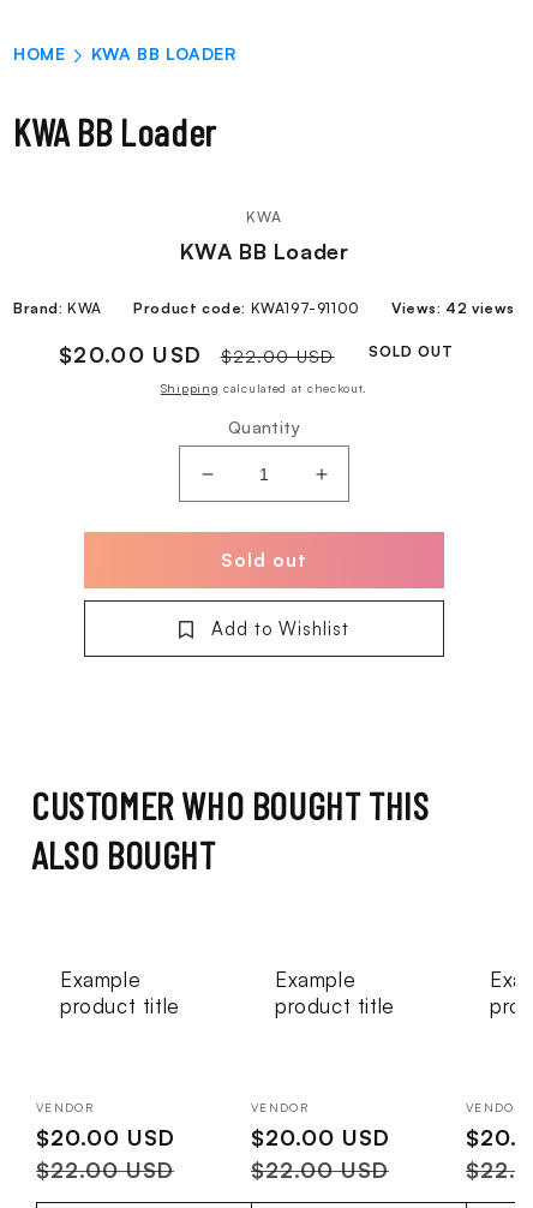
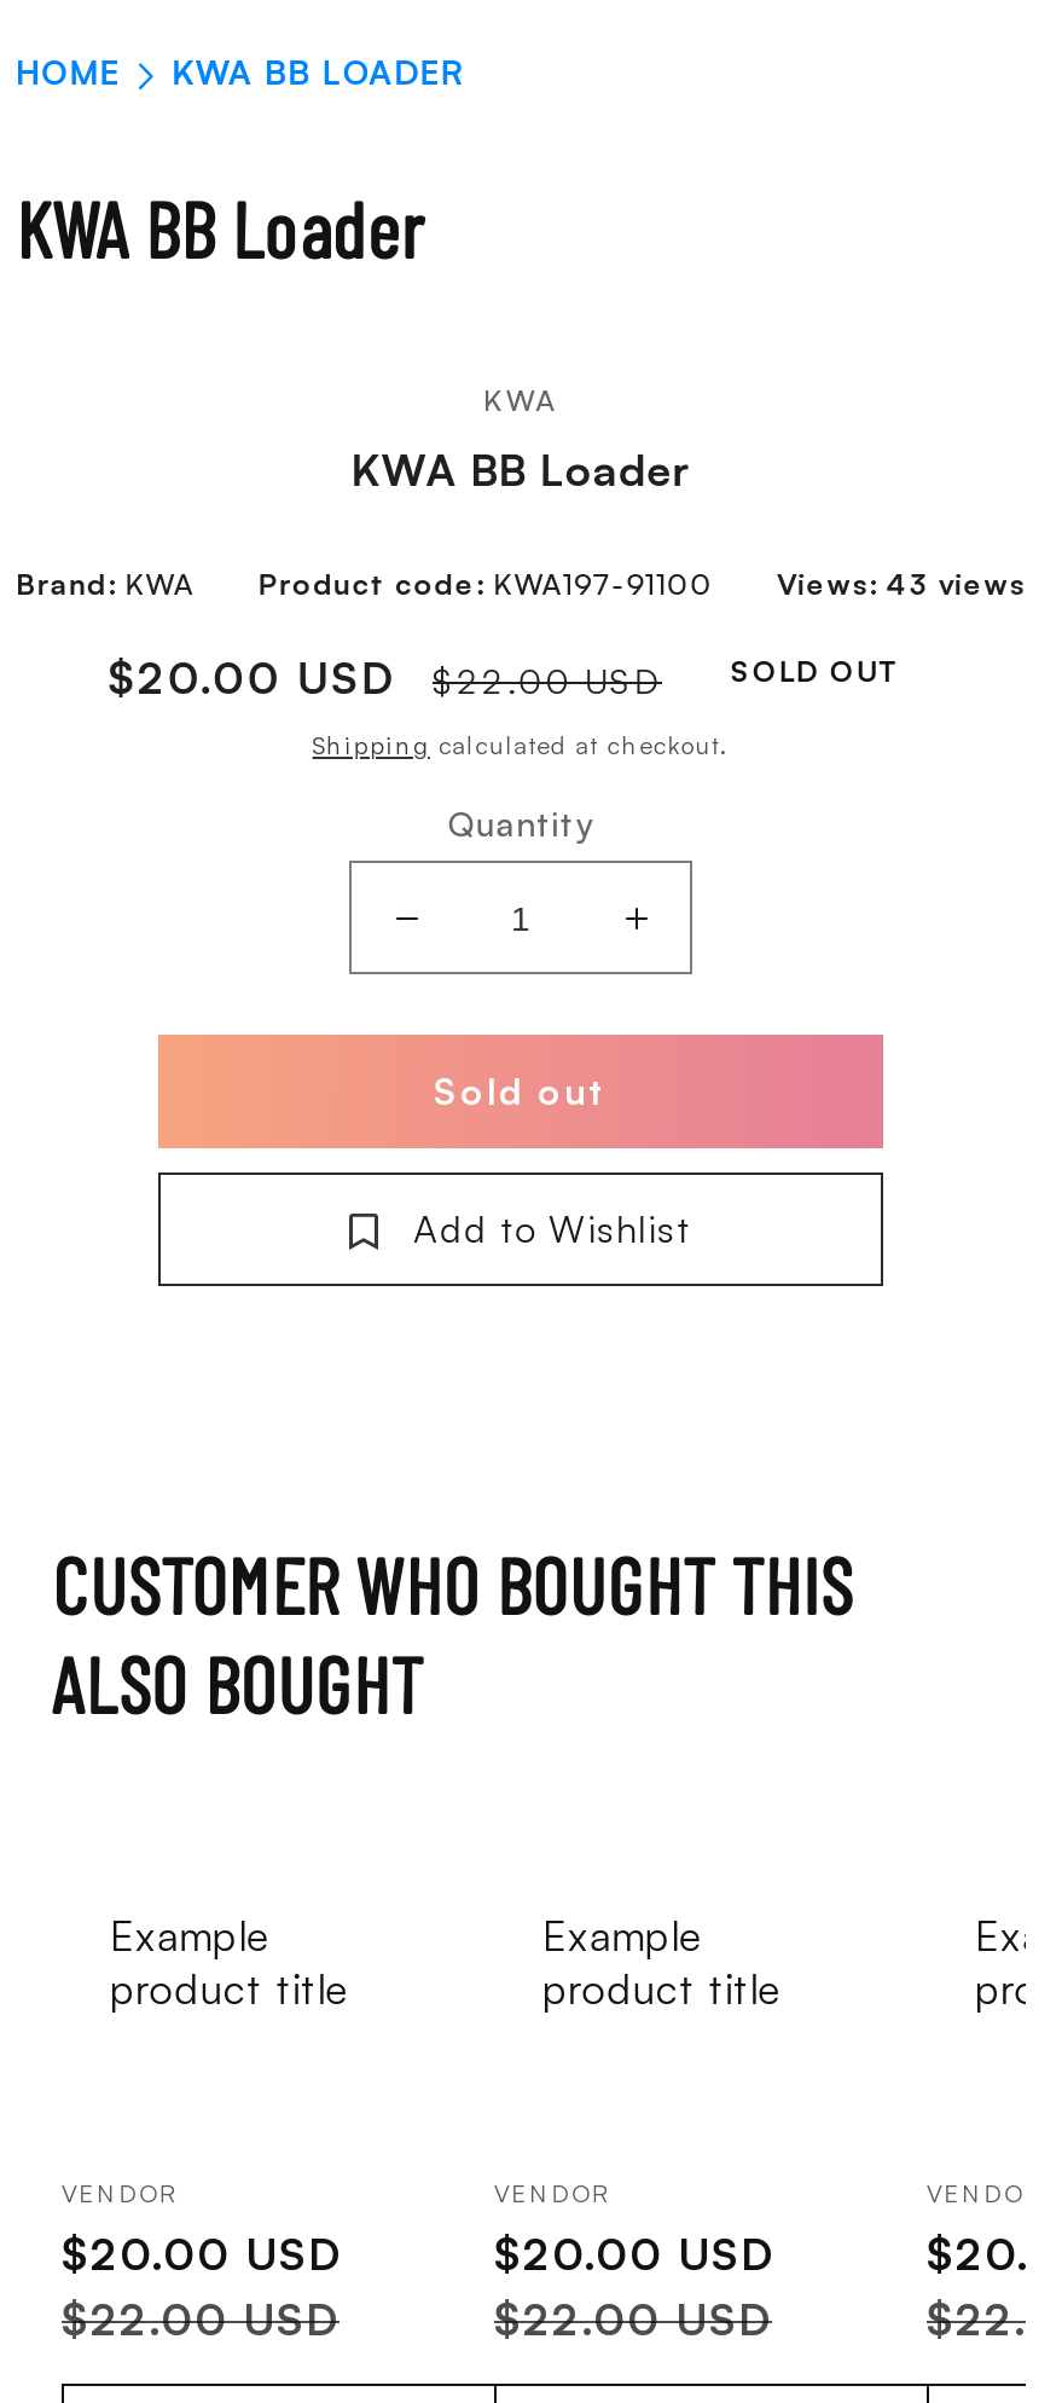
[13,299,515,317] Brand: KWA Product code: KWA197-91100 Views: 42 views -> [16,566,1026,602] Brand: KWA Product code: KWA197-91100 Views: 43 views

